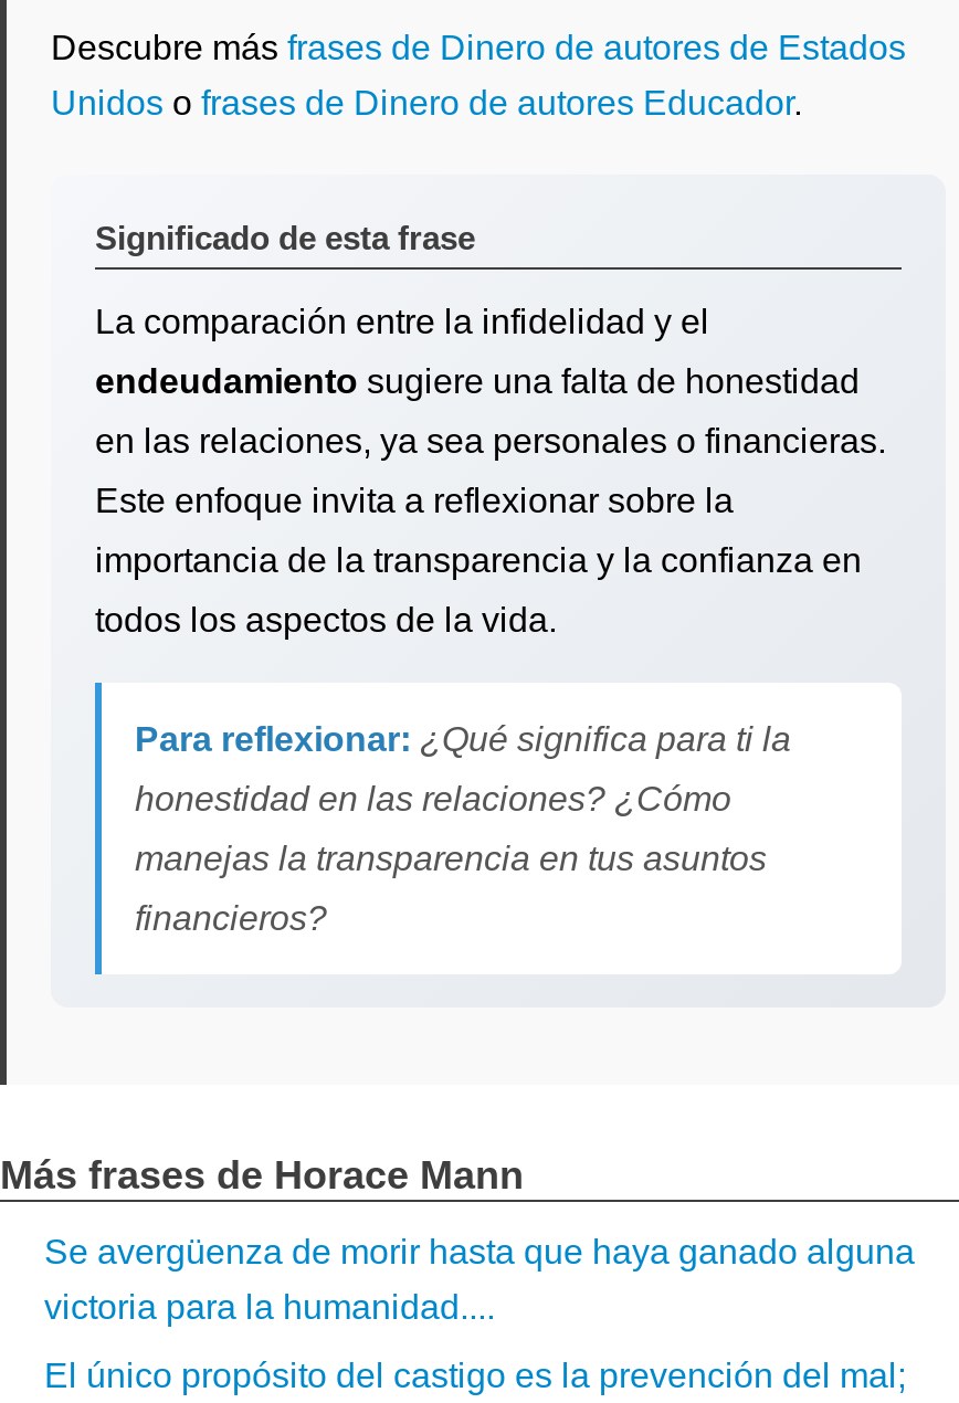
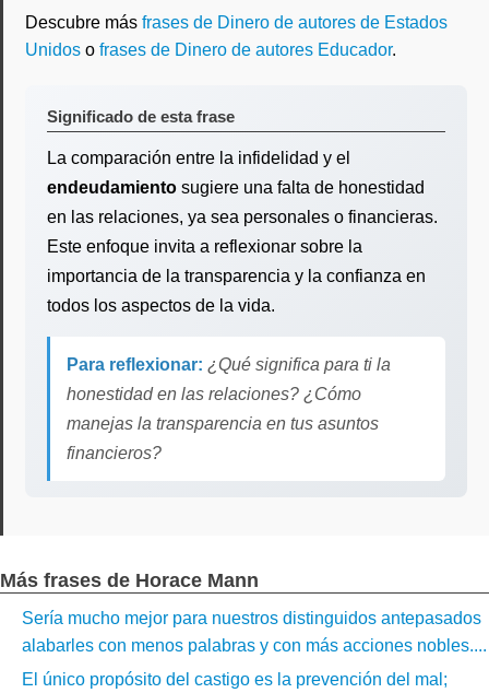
[44,1233,915,1270] Se avergüenza de morir hasta que haya ganado alguna -> [22,609,481,627] Sería mucho mejor para nuestros distinguidos antepasados
[44,1288,495,1326] victoria para la humanidad.... -> [22,636,487,655] alabarles con menos palabras y con más acciones nobles....

